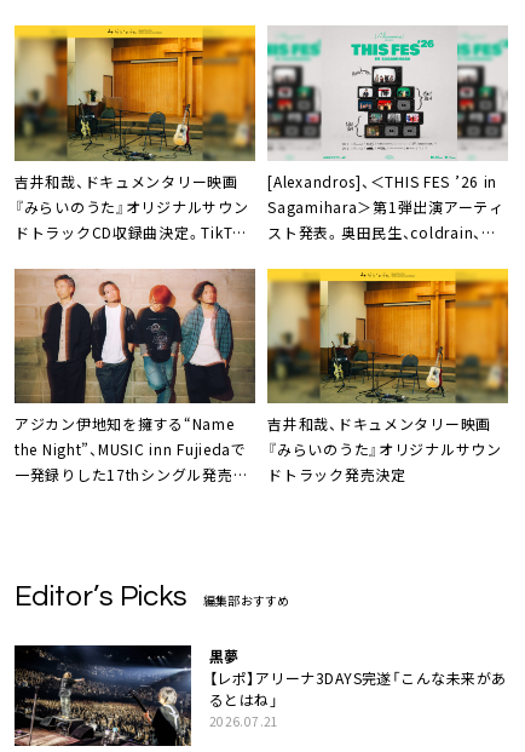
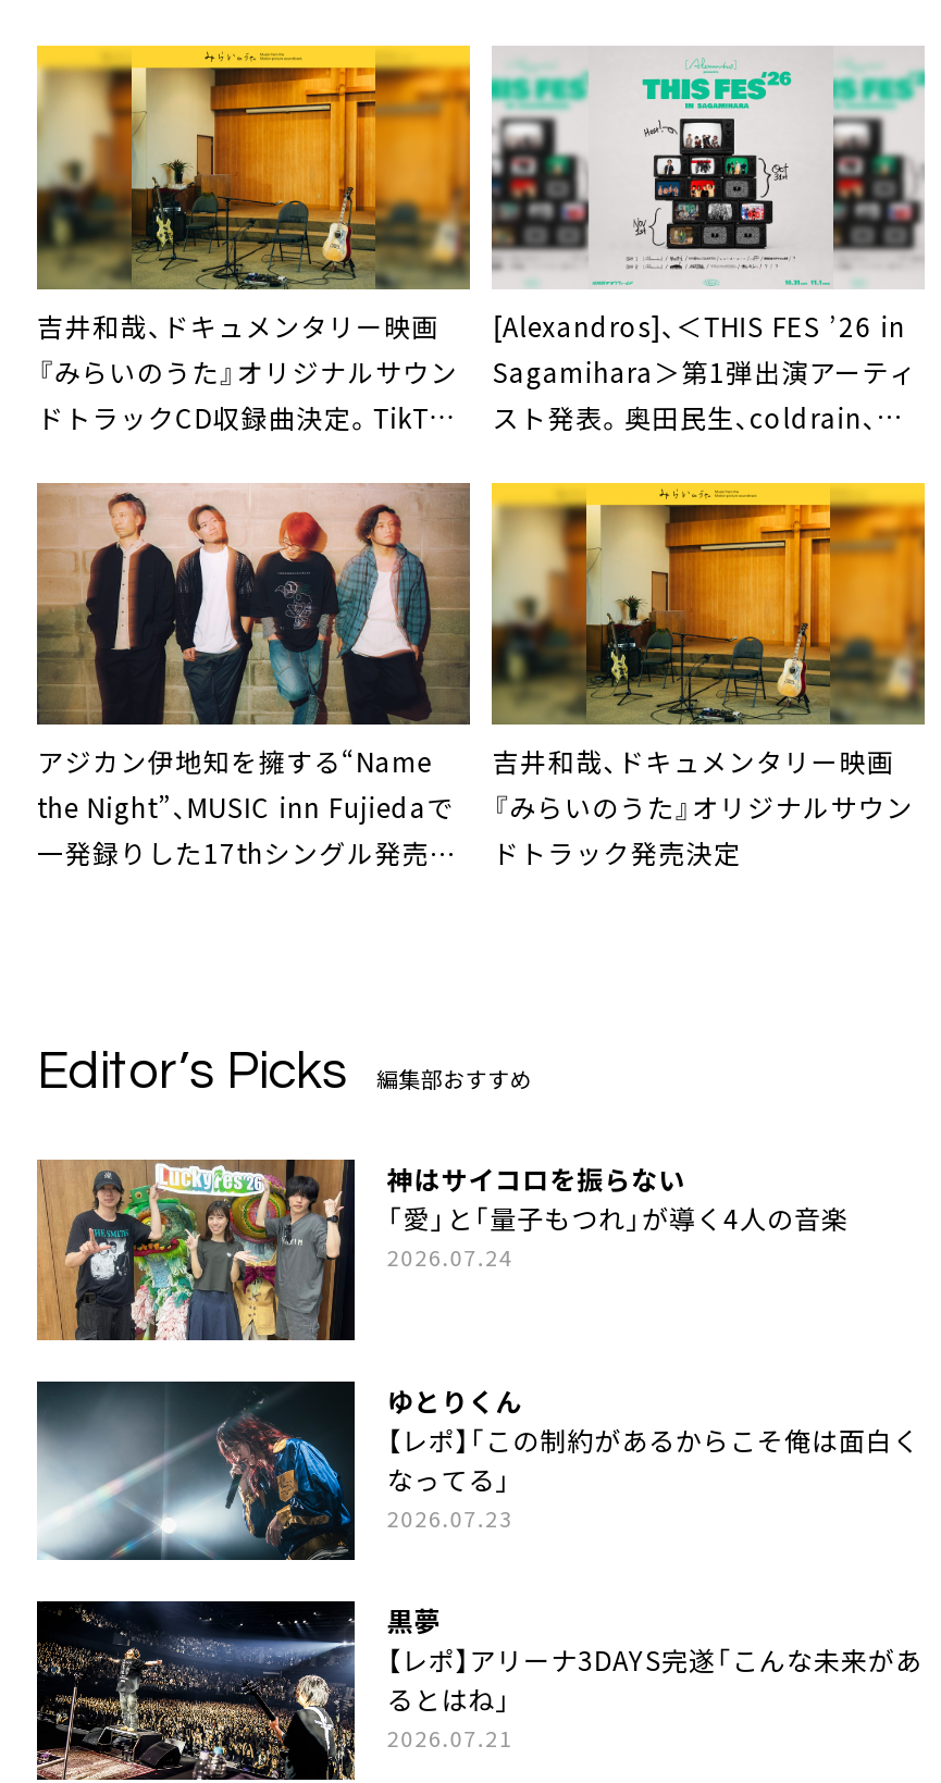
none -> [35,1157,848,1342] [image] | 神はサイコロを振らない | 「愛」と「量子もつれ」が導く4人の音楽 | 2026.07.24
none -> [35,1379,920,1564] [image] | ゆとりくん | 【レポ】「この制約があるからこそ俺は面白く | なってる」 | 2026.07.23

